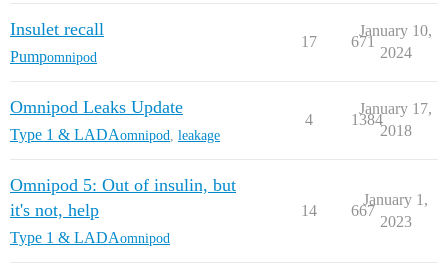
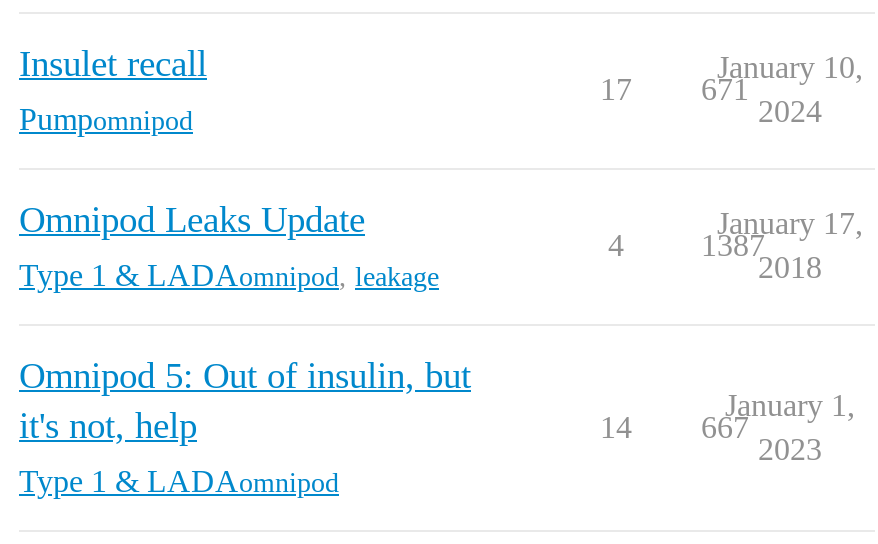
[351,111,383,128] 1384 -> [701,228,765,262] 1387

